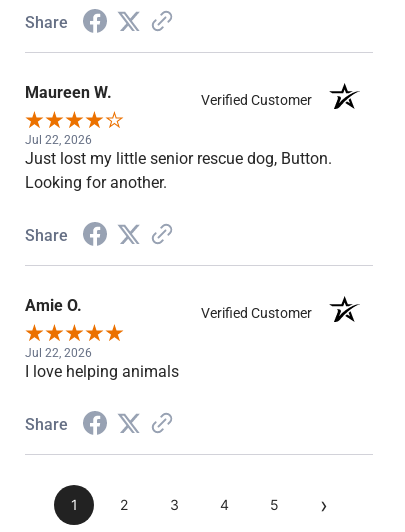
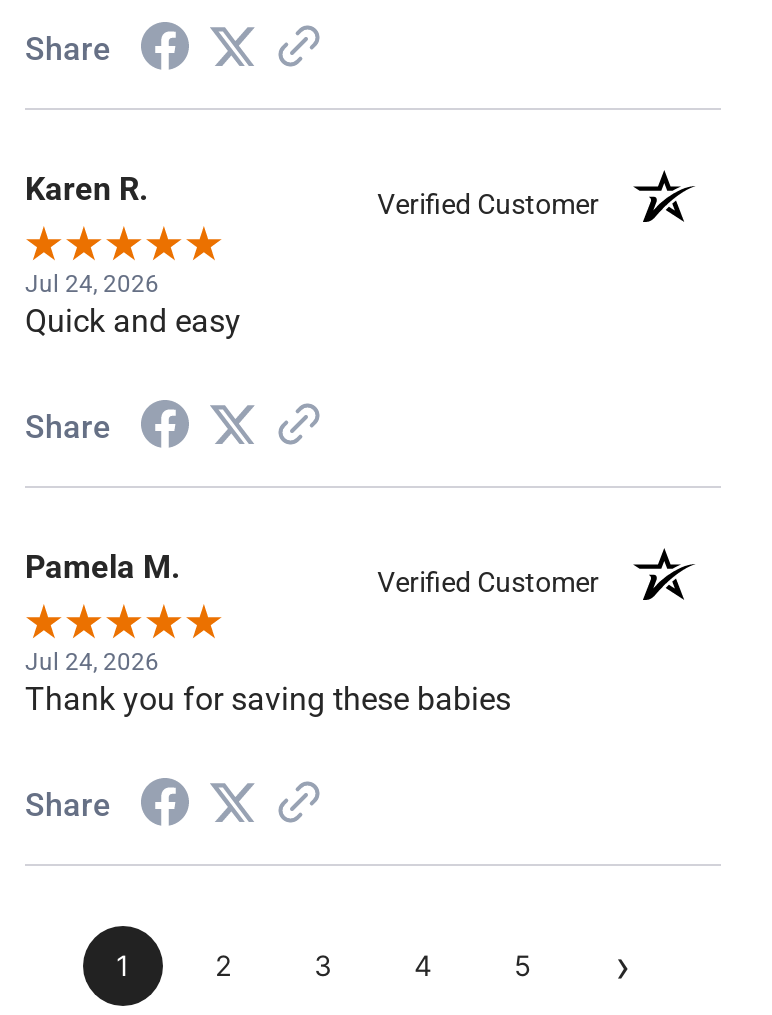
[25,83,112,102] Maureen W. -> [25,170,149,208] Karen R.
[25,133,332,192] Jul 22, 2026 | Just lost my little senior rescue dog, Button. | Looking for another. -> [25,270,241,340] Jul 24, 2026 | Quick and easy
[25,296,82,315] Amie O. -> [25,548,181,586] Pamela M.
[25,346,179,381] Jul 22, 2026 | I love helping animals -> [25,648,511,718] Jul 24, 2026 | Thank you for saving these babies

